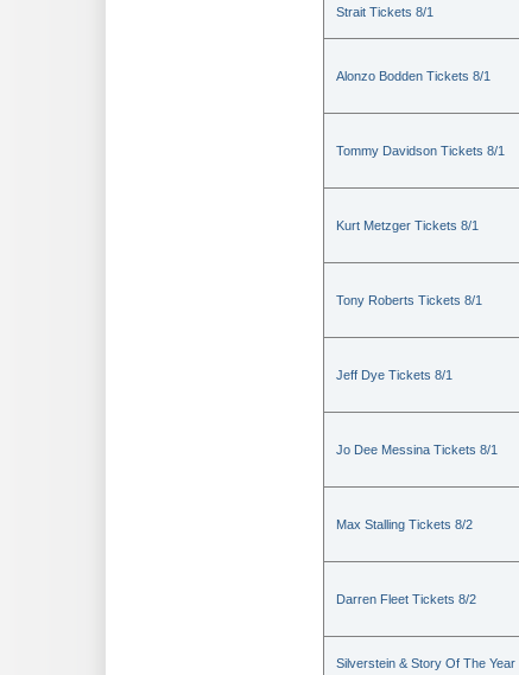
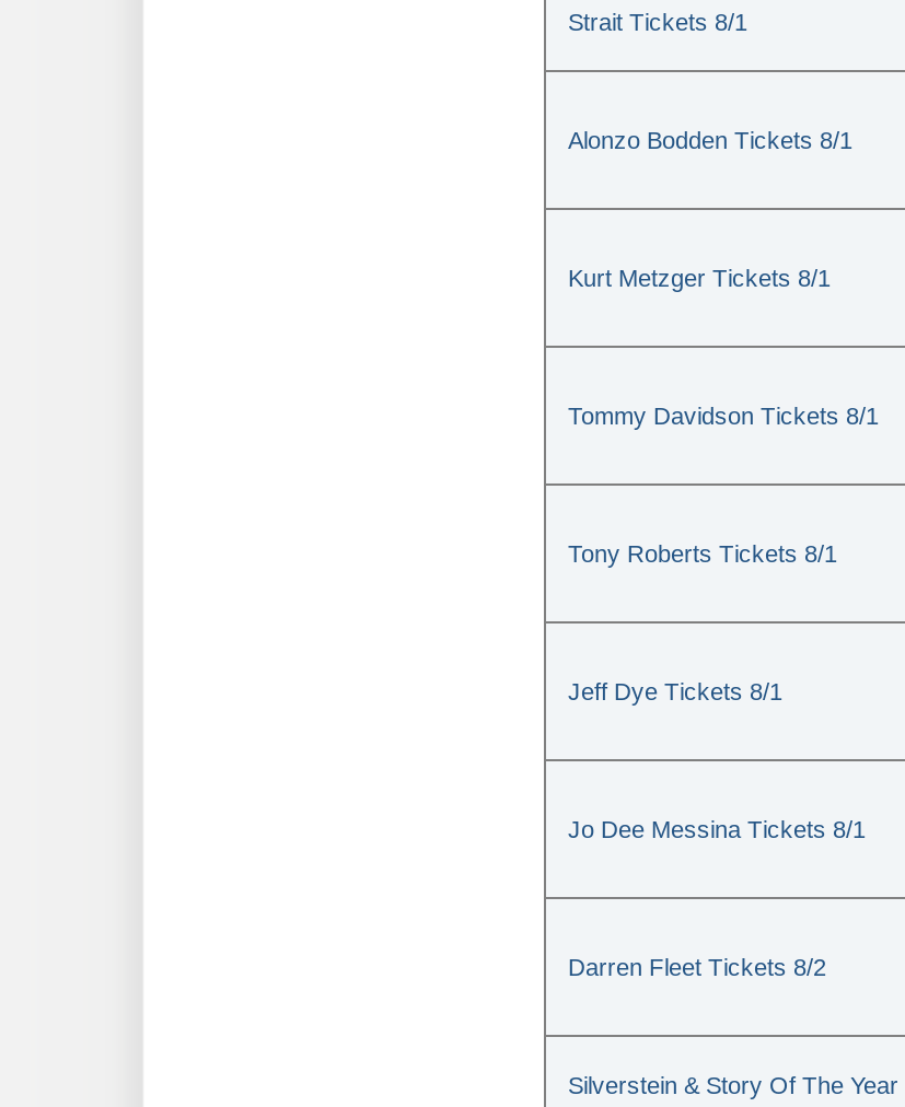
moved [336,144,505,158] -> [568,403,879,429]: Tommy Davidson Tickets 8/1
moved [336,219,479,233] -> [568,265,831,291]: Kurt Metzger Tickets 8/1
[336,517,473,532] Max Stalling Tickets 8/2 -> none

